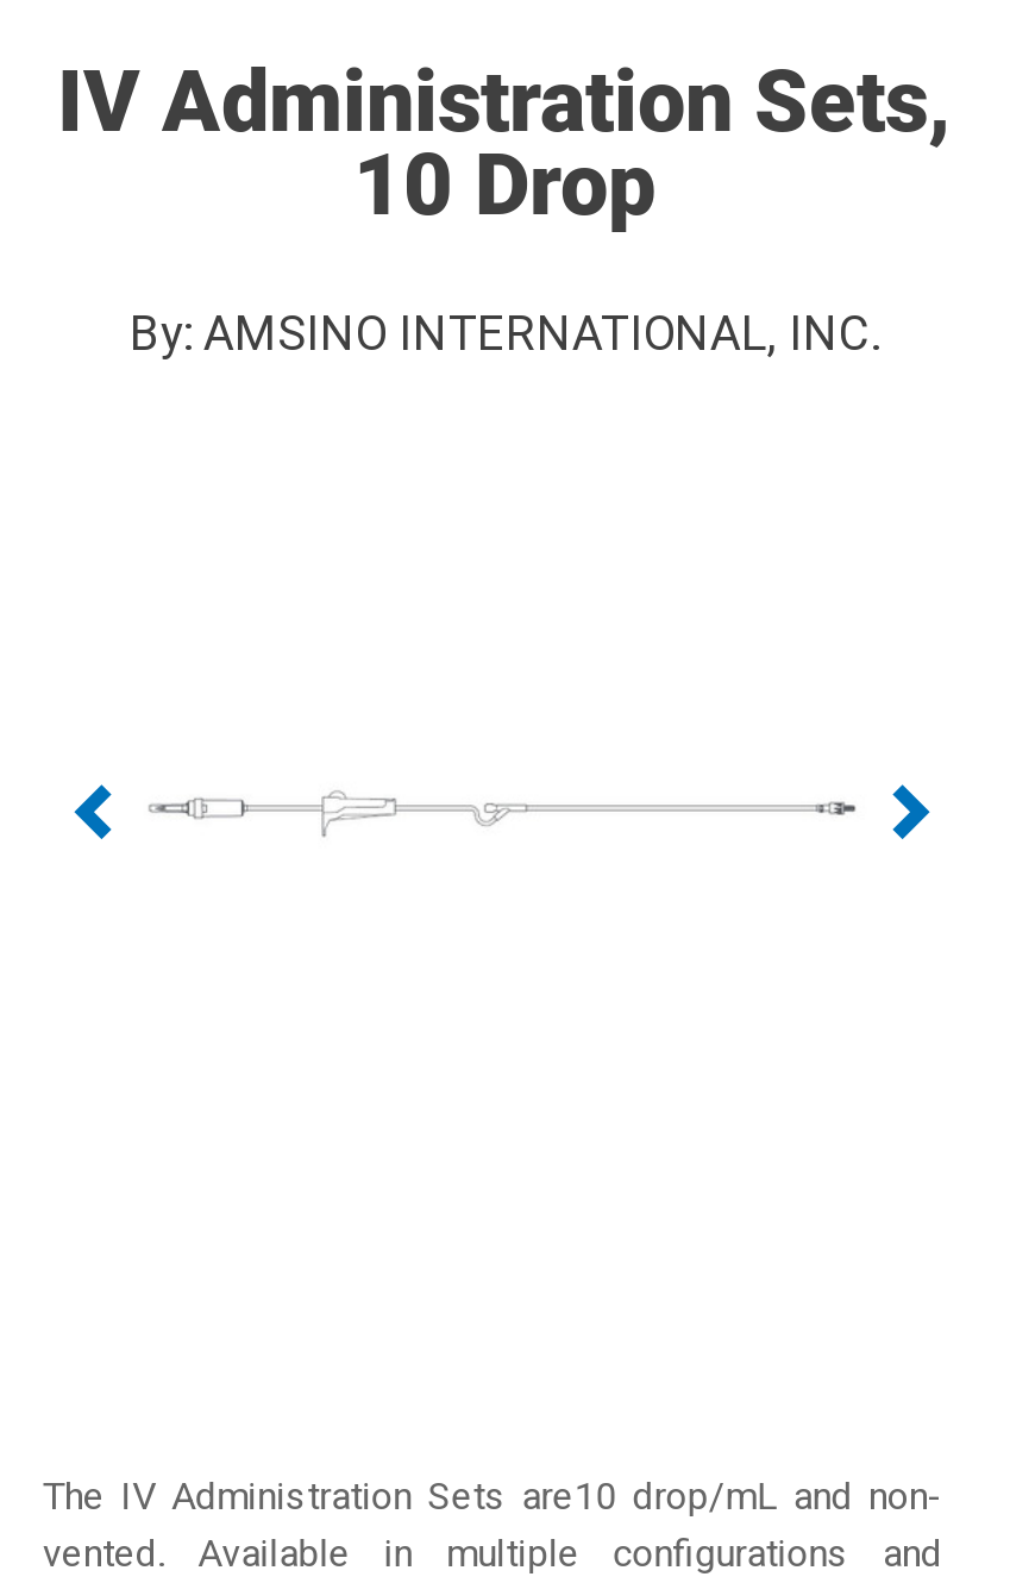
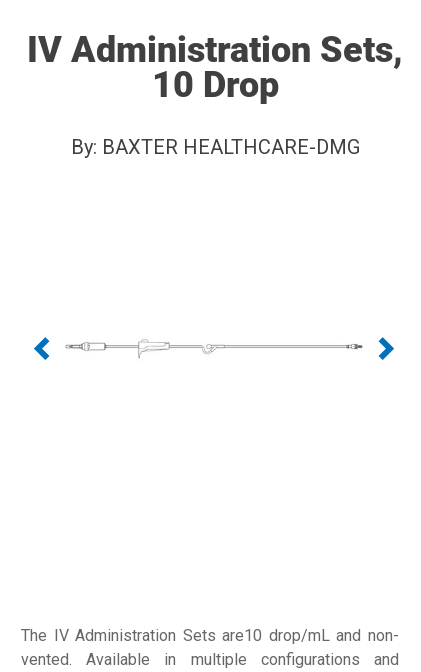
[130,305,879,362] By: AMSINO INTERNATIONAL, INC. -> [70,135,359,159] By: BAXTER HEALTHCARE-DMG

